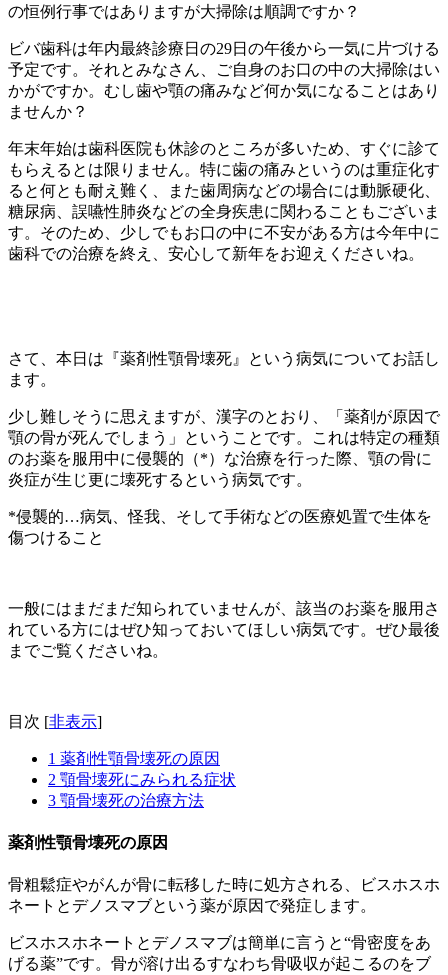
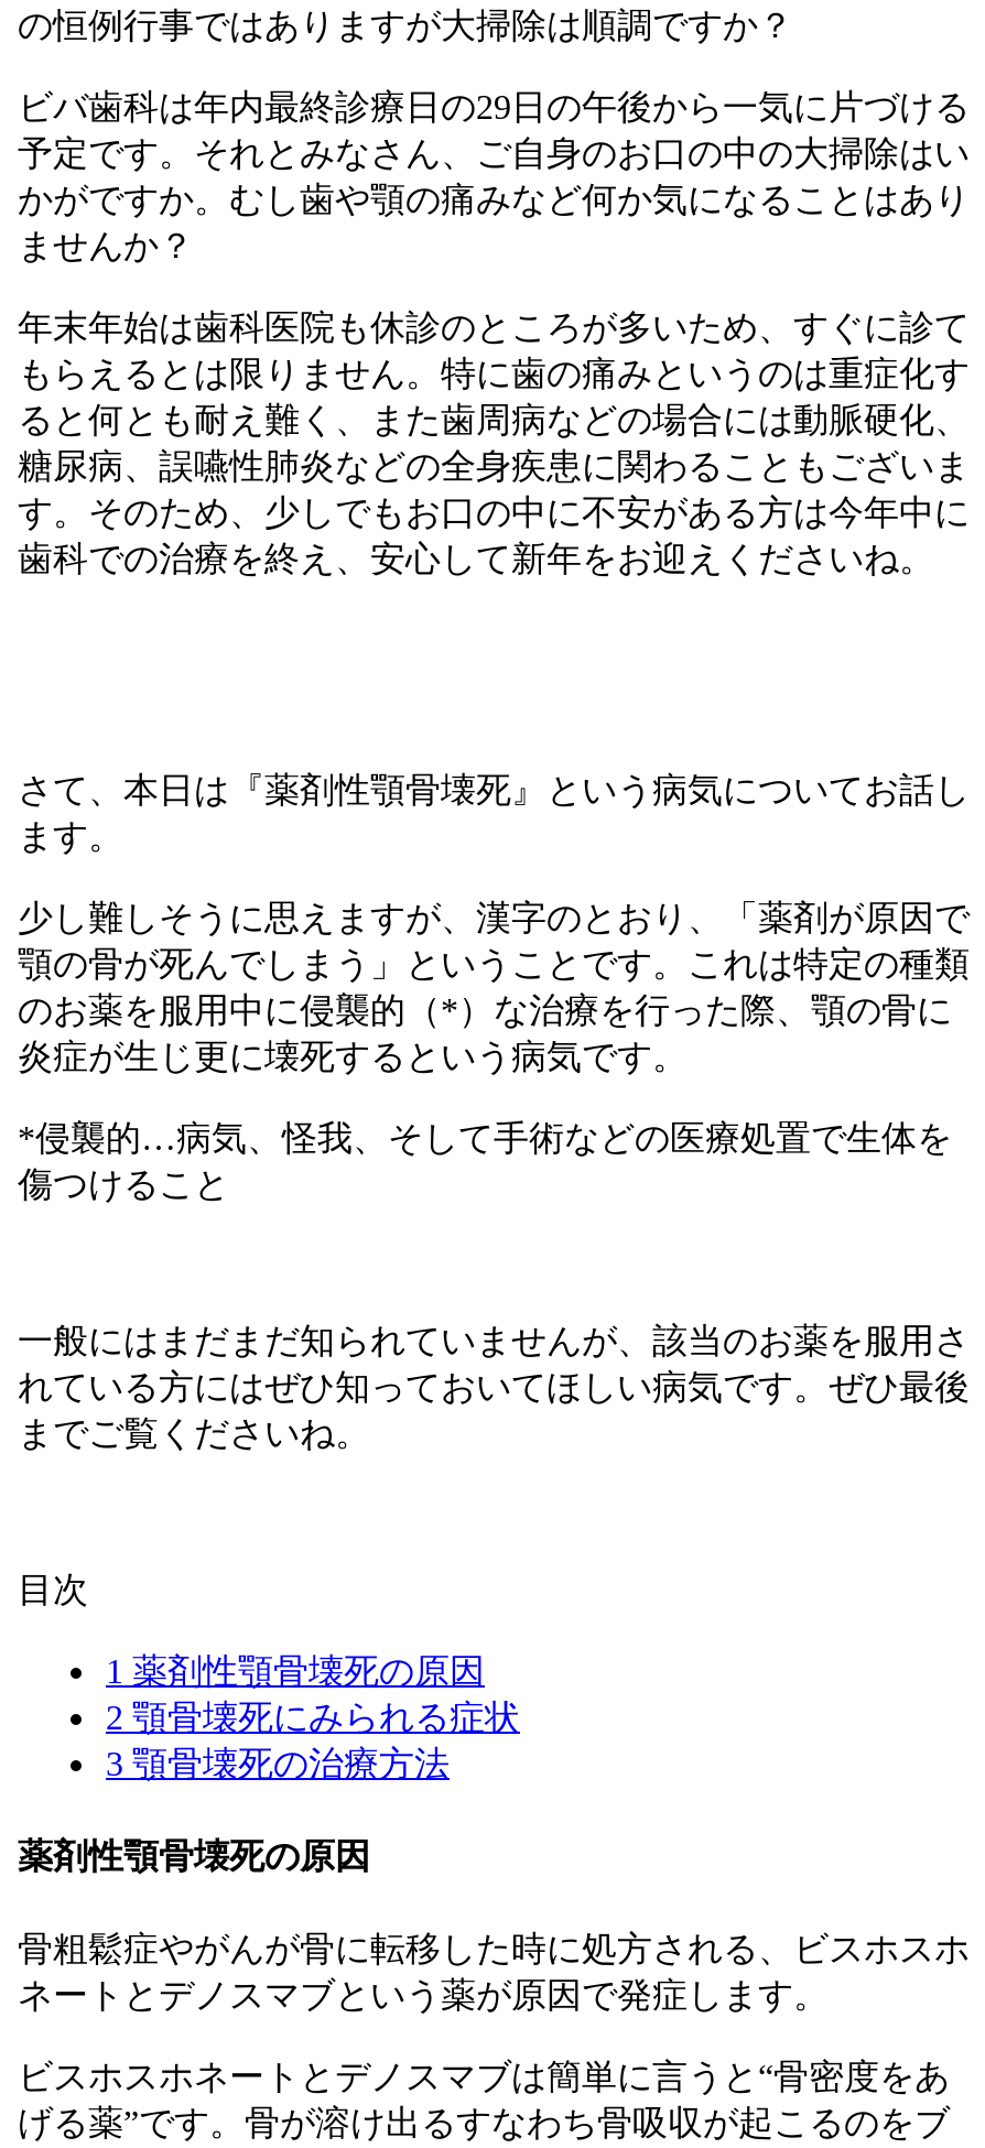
[8,713,102,730] 目次 [非表示] -> [18,1570,88,1608] 目次

